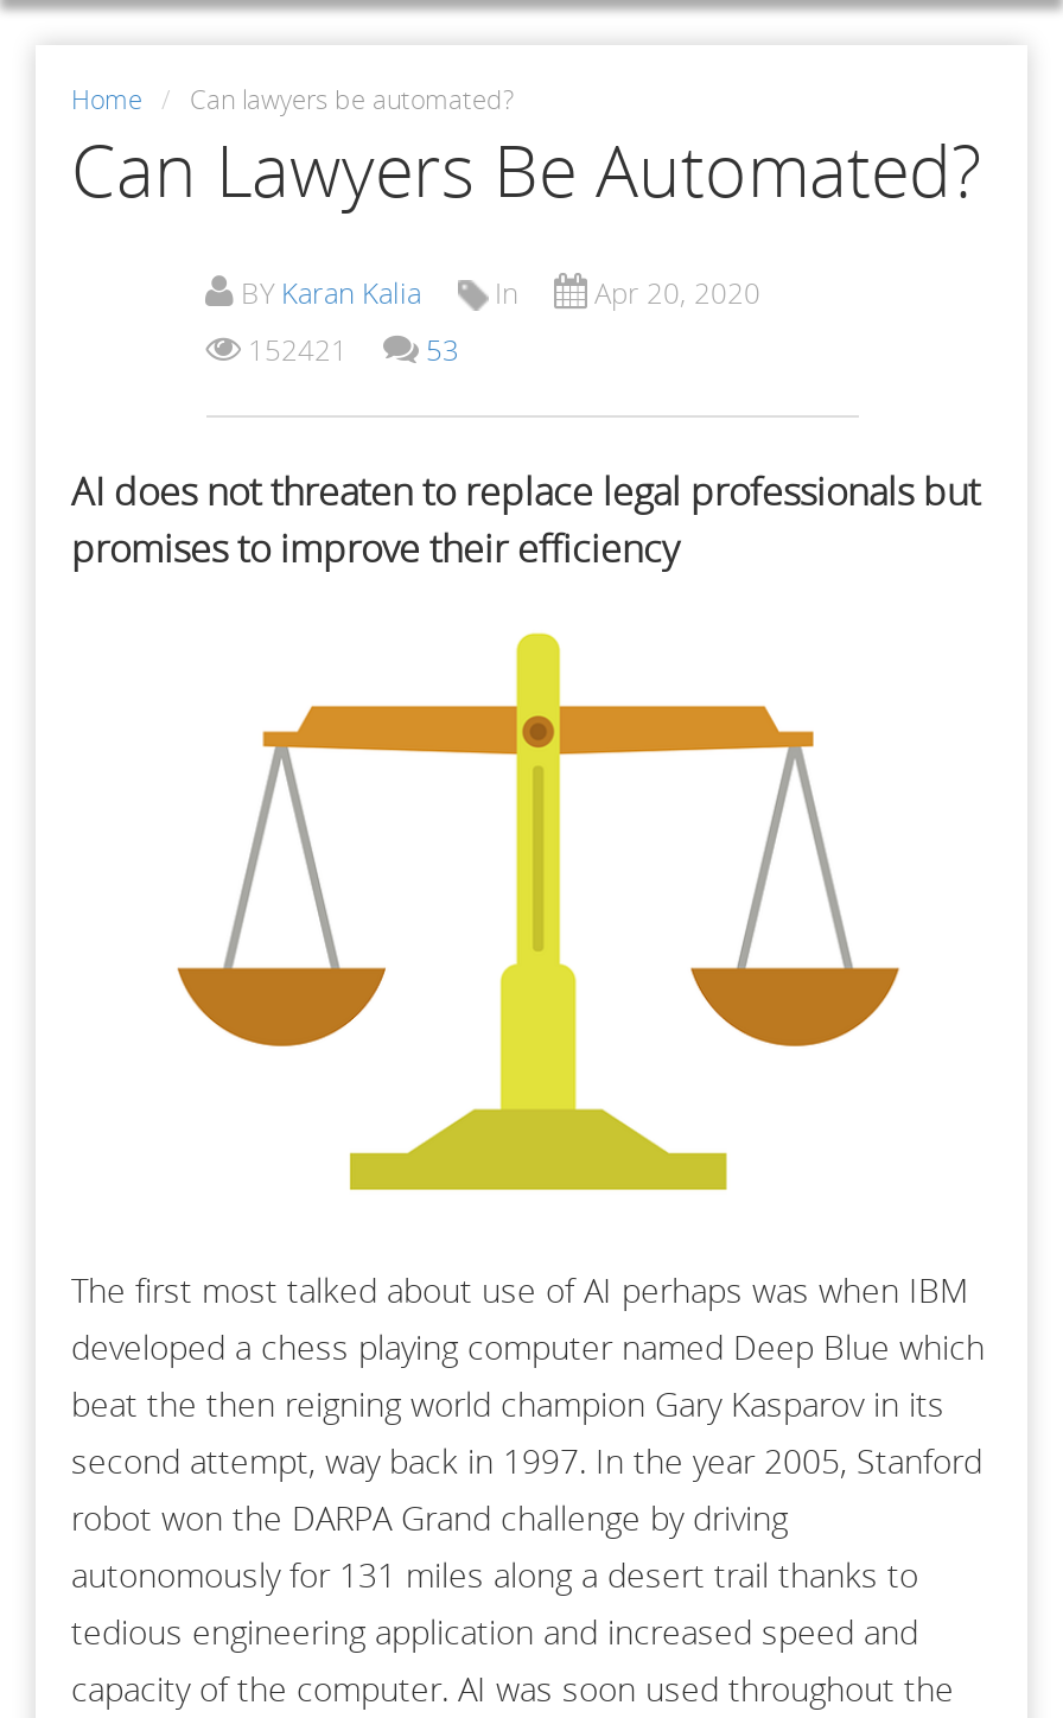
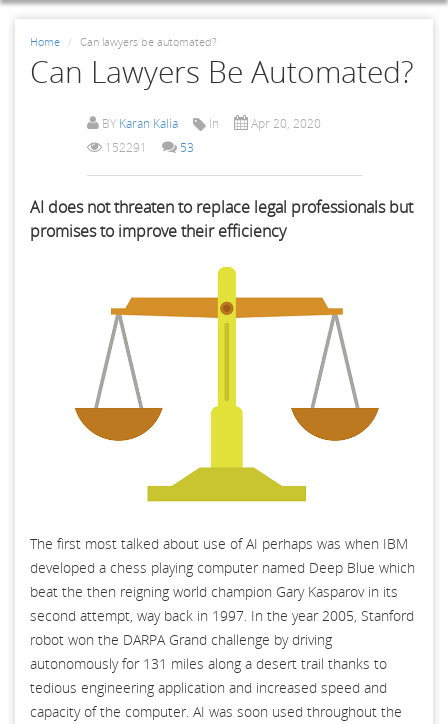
[241,330,459,370] 152421 53 -> [101,139,193,156] 152291 53

